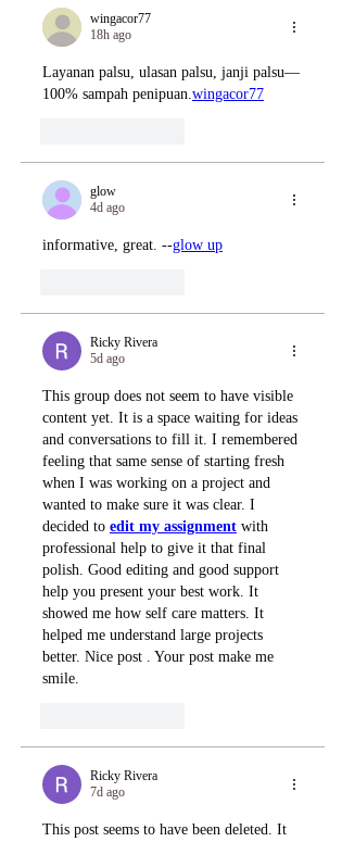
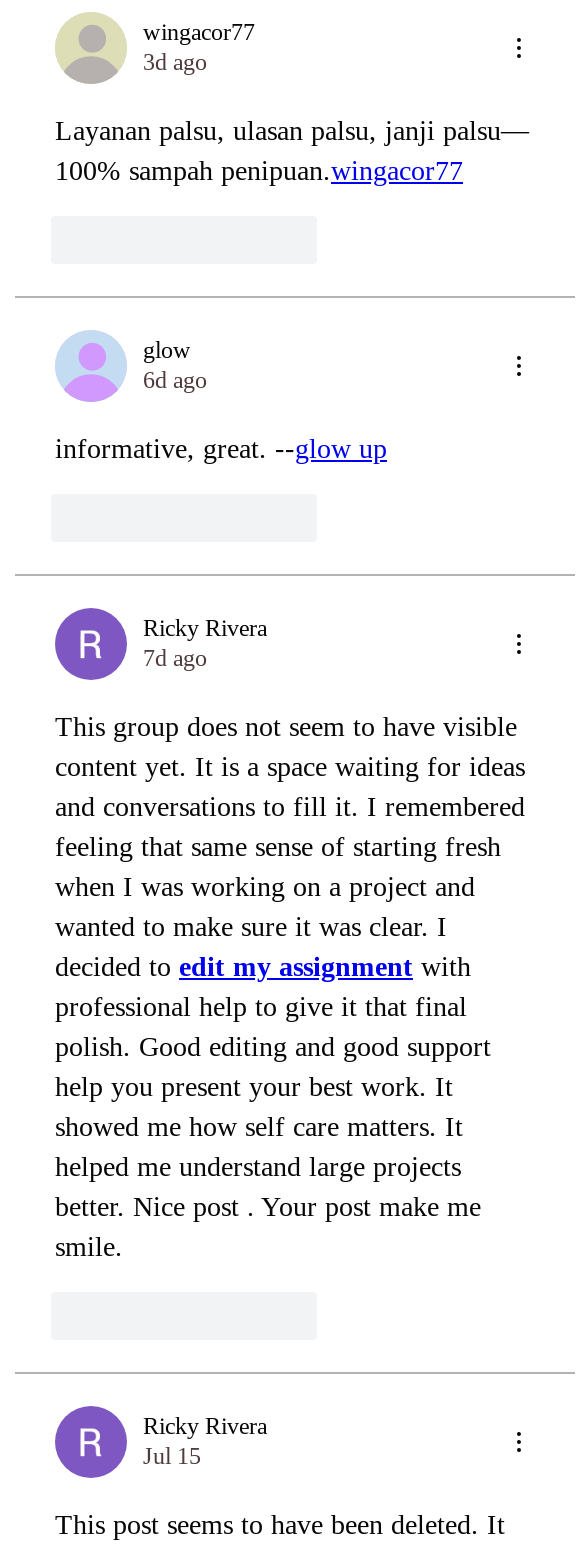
[90,27,131,42] 18h ago -> [143,48,207,76] 3d ago
[90,200,125,215] 4d ago -> [143,366,207,394] 6d ago
[90,351,125,366] 5d ago -> [143,644,207,672] 7d ago
[90,784,125,800] 7d ago -> [143,1442,201,1470] Jul 15

